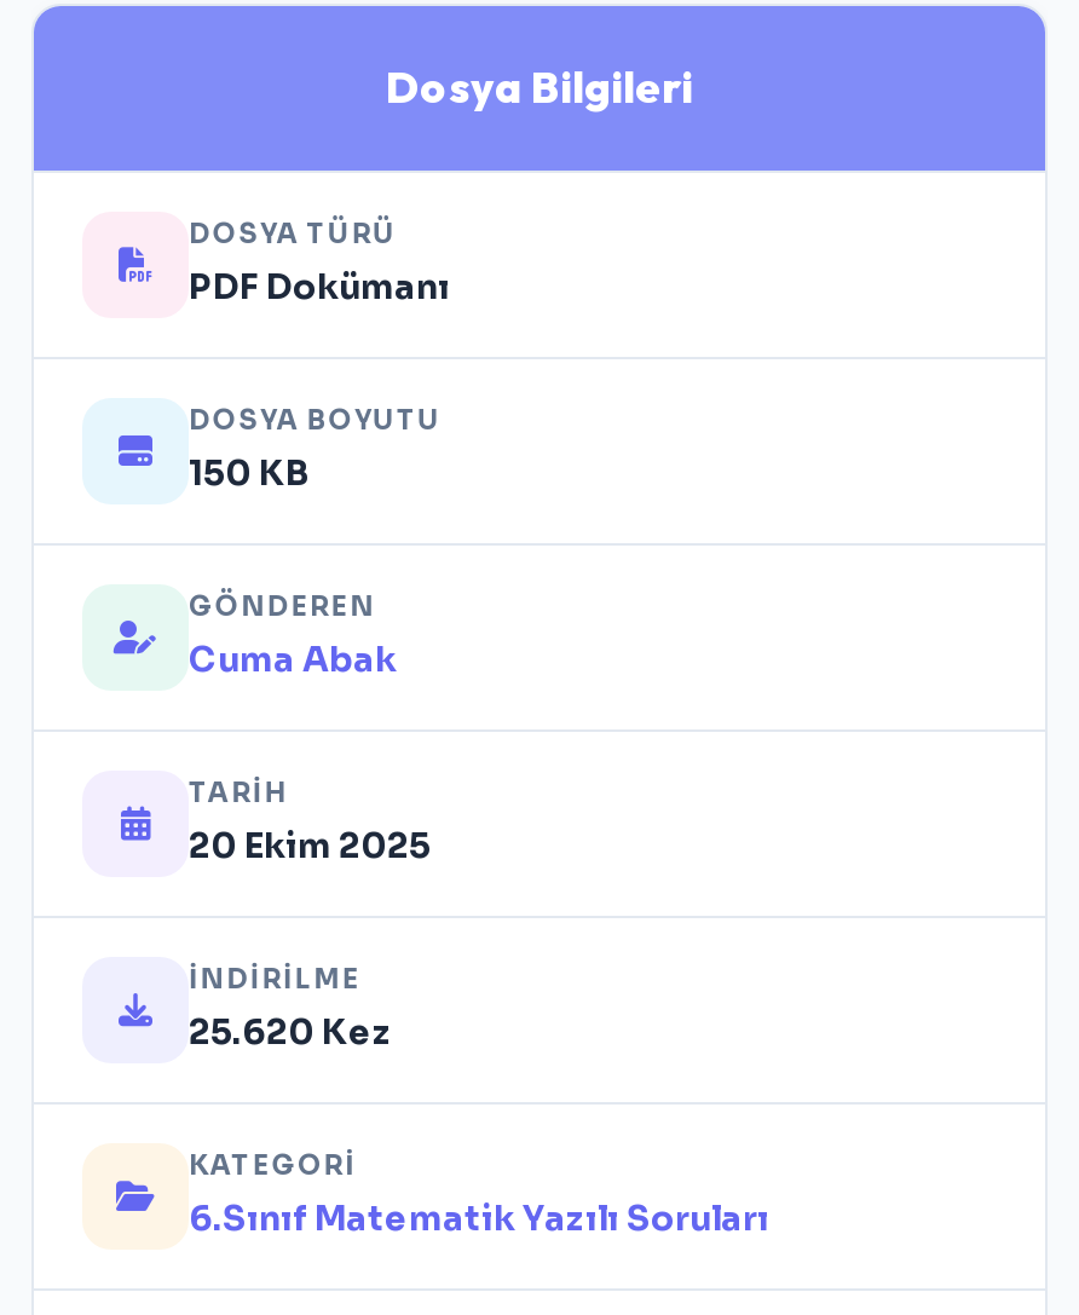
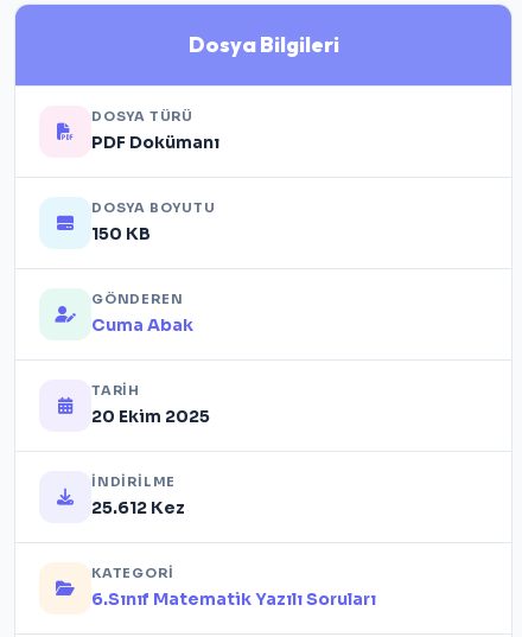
[189,1010,392,1054] 25.620 Kez -> [91,497,185,518] 25.612 Kez

